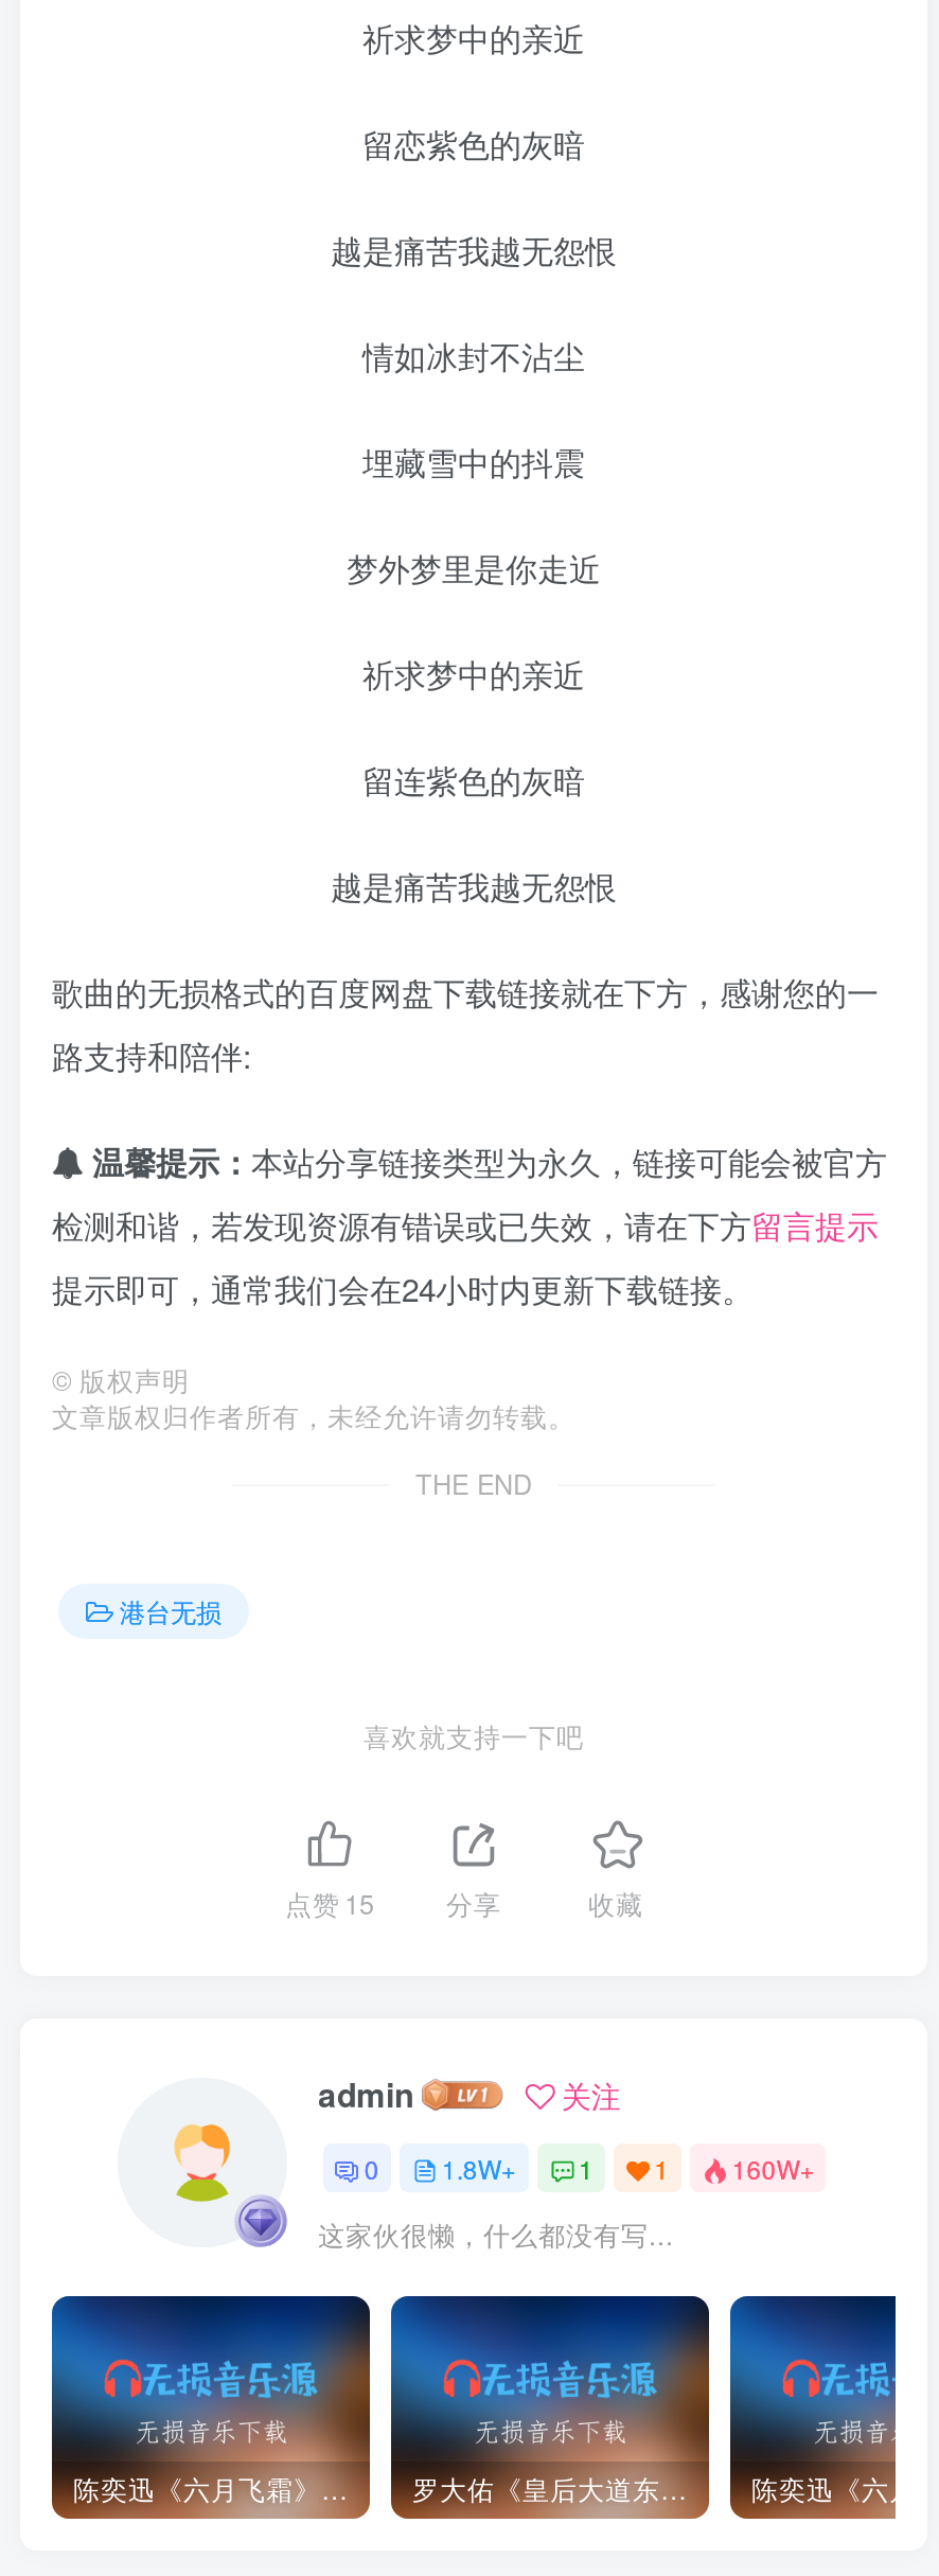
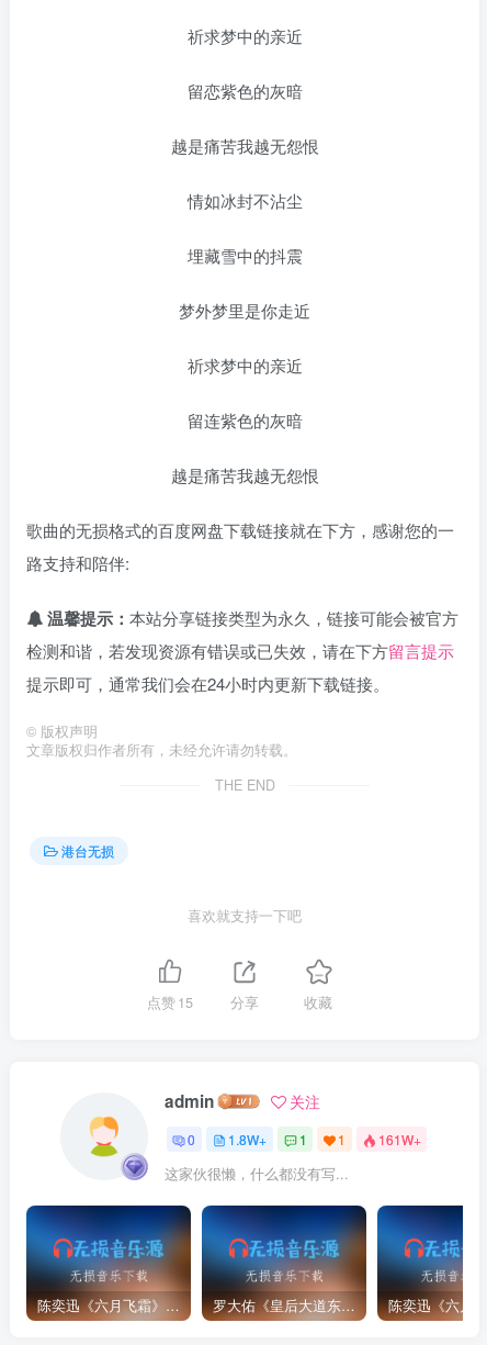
[364,2150,814,2186] 0 1.8W+ 1 1 160W+ -> [188,1130,421,1148] 0 1.8W+ 1 1 161W+

